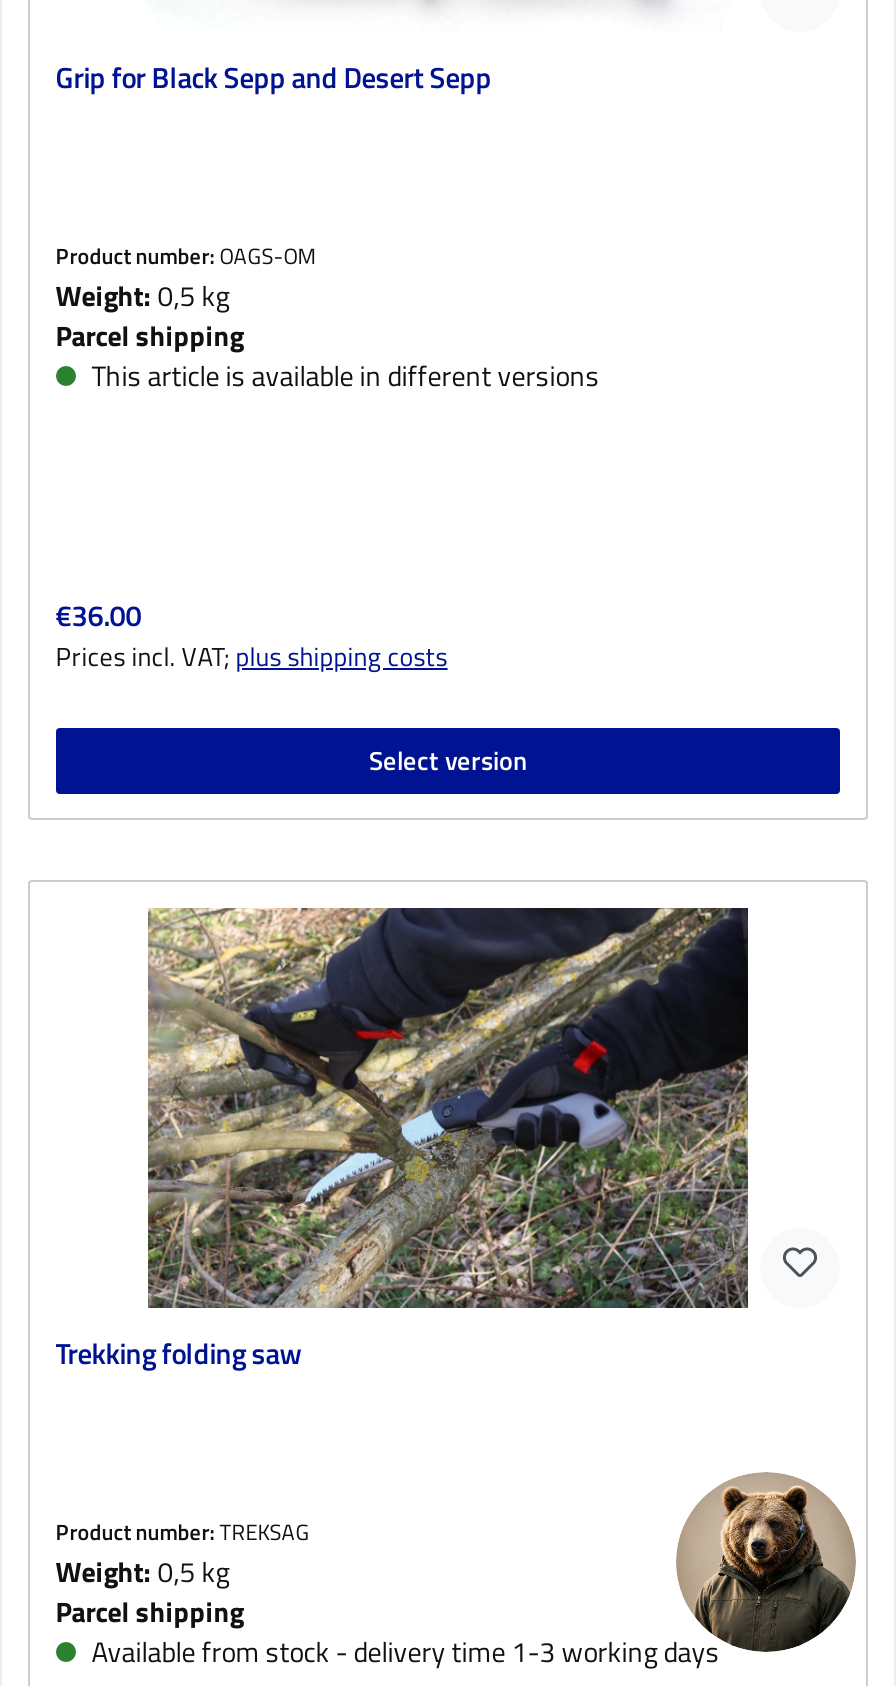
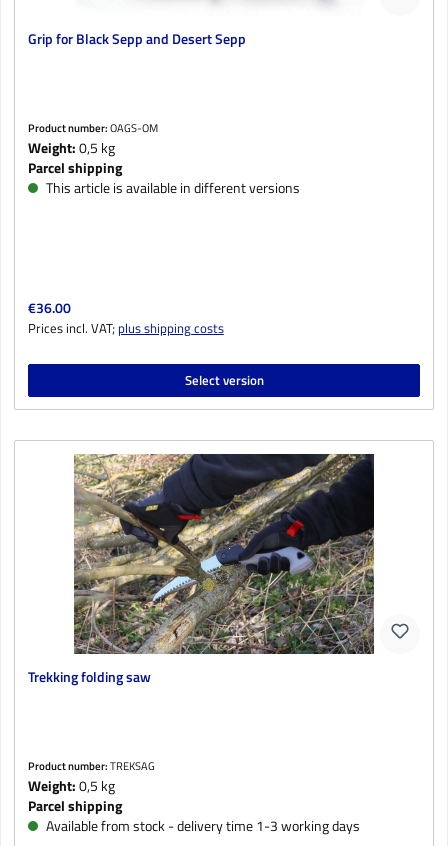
[674,1470,858,1654] [image] -> none

